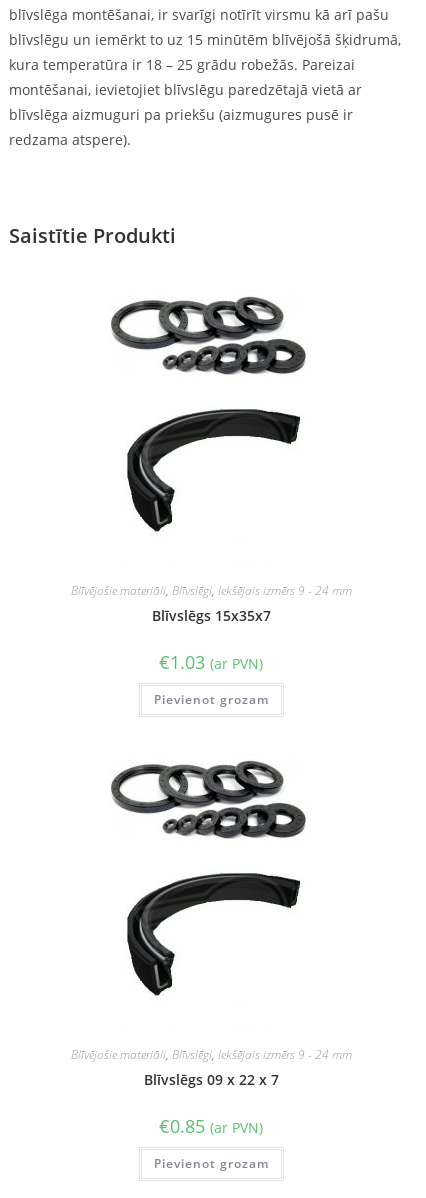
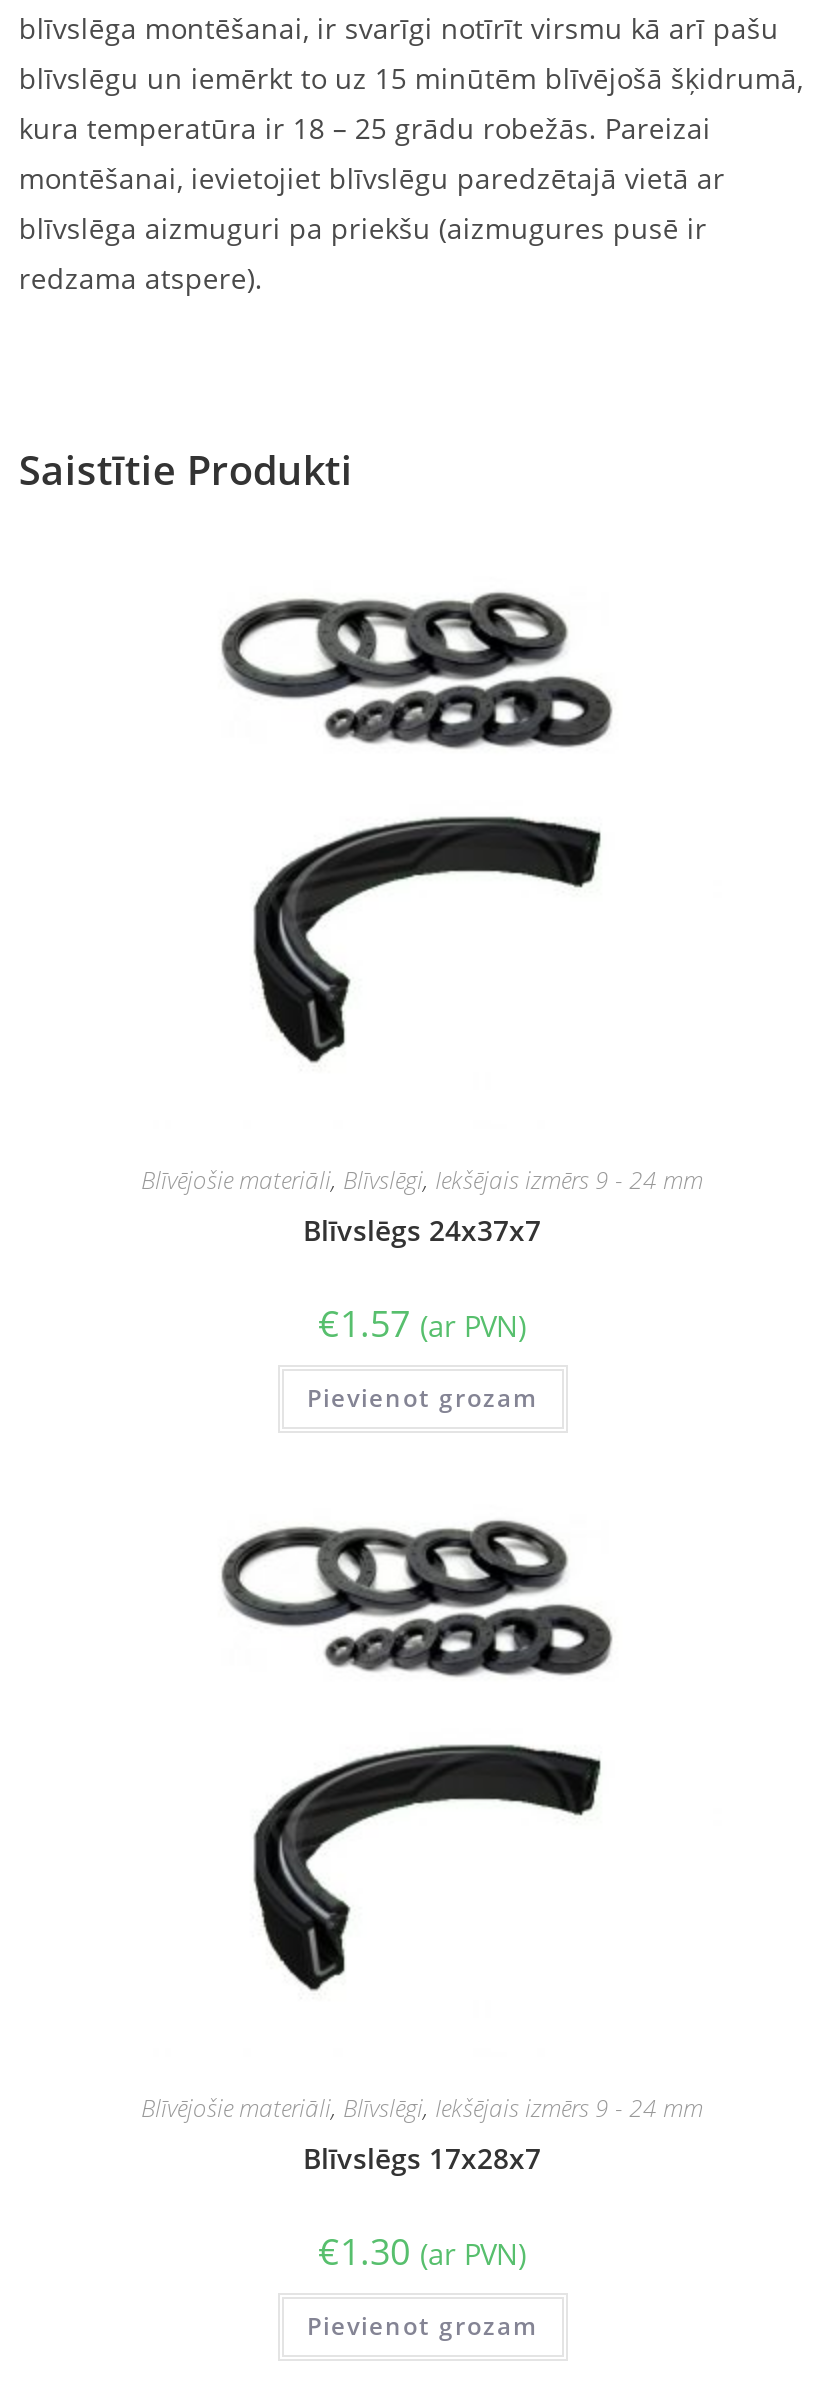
[151,606,270,625] Blīvslēgs 15x35x7 -> [303,1211,541,1249] Blīvslēgs 24x37x7
[159,650,263,674] €1.03 (ar PVN) -> [318,1299,526,1347] €1.57 (ar PVN)
[143,1070,278,1089] Blīvslēgs 09 x 22 x 7 -> [303,2140,541,2178] Blīvslēgs 17x28x7
[159,1114,263,1138] €0.85 (ar PVN) -> [318,2228,526,2276] €1.30 (ar PVN)

